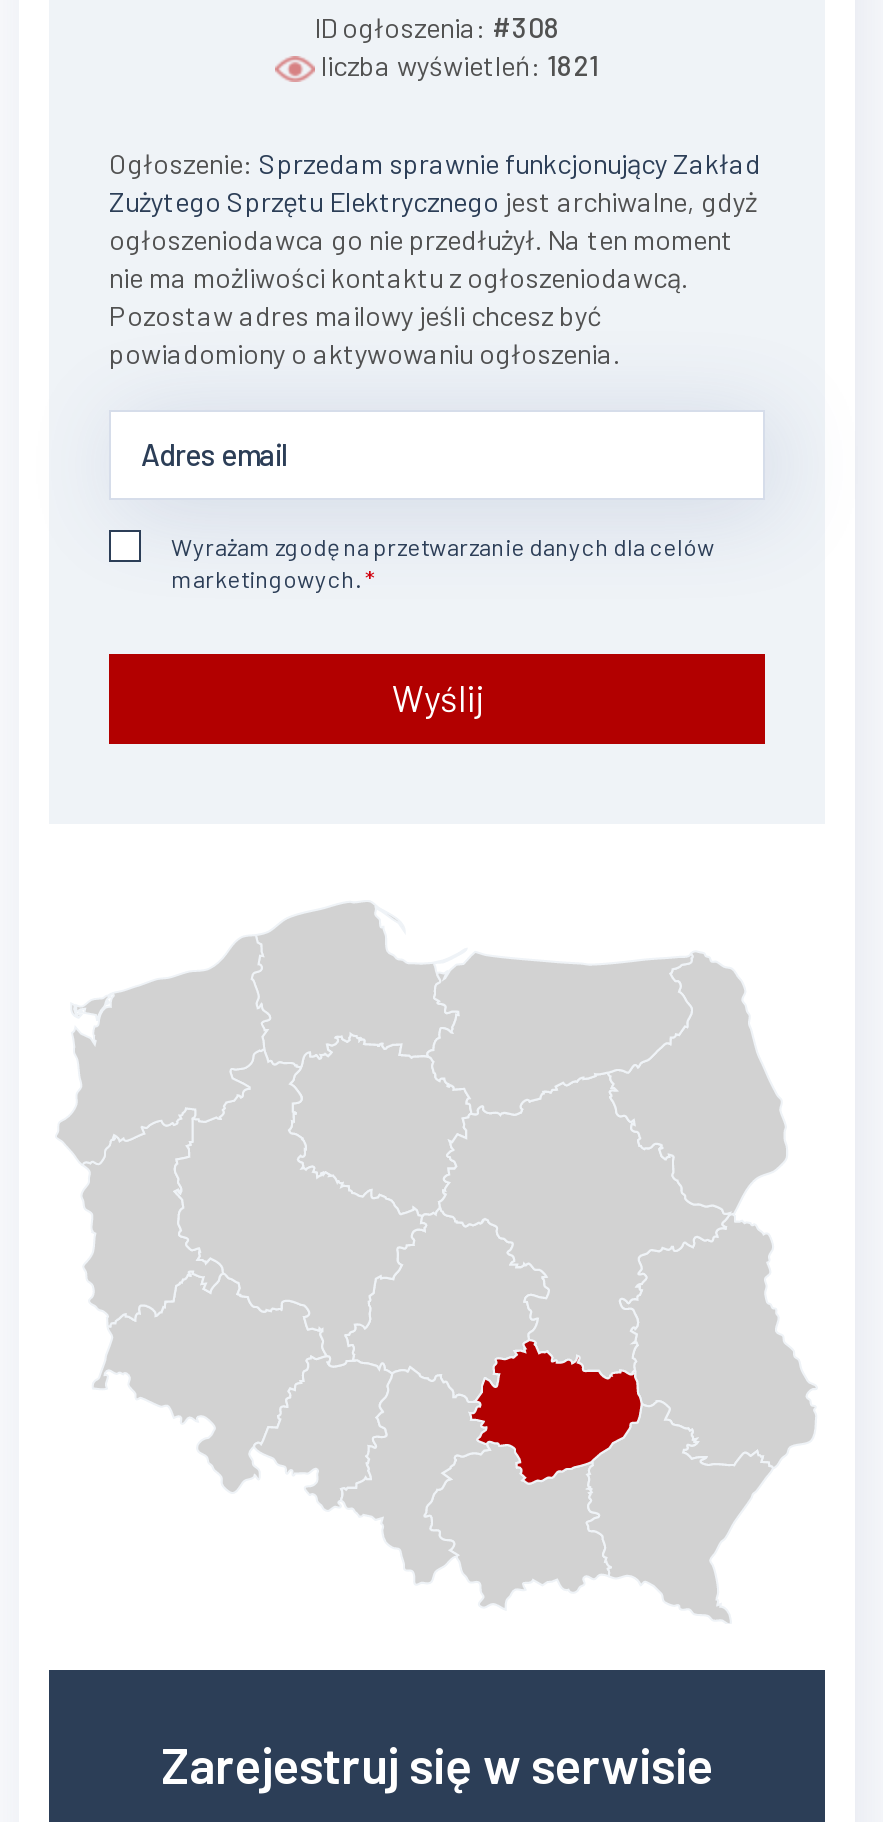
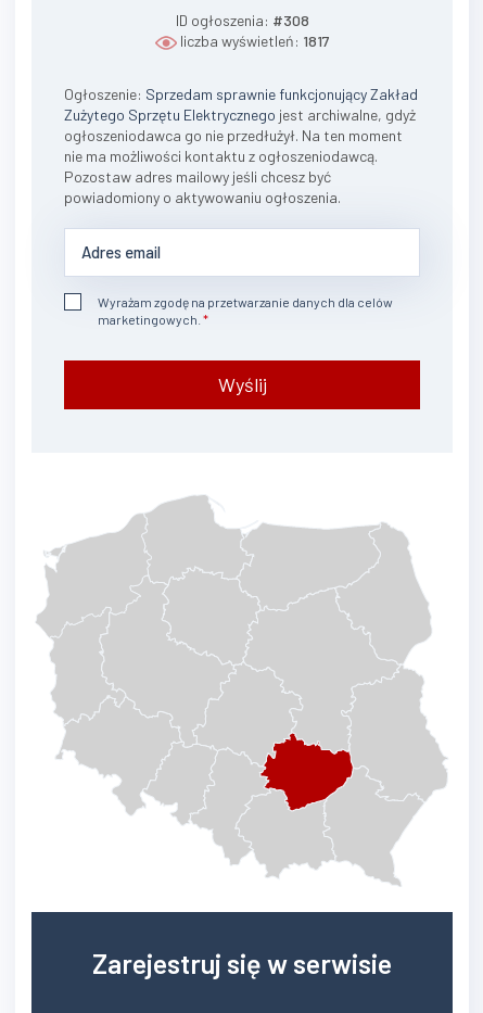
[315,48,599,82] liczba wyświetleń: 1821 -> [176,31,329,50] liczba wyświetleń: 1817

